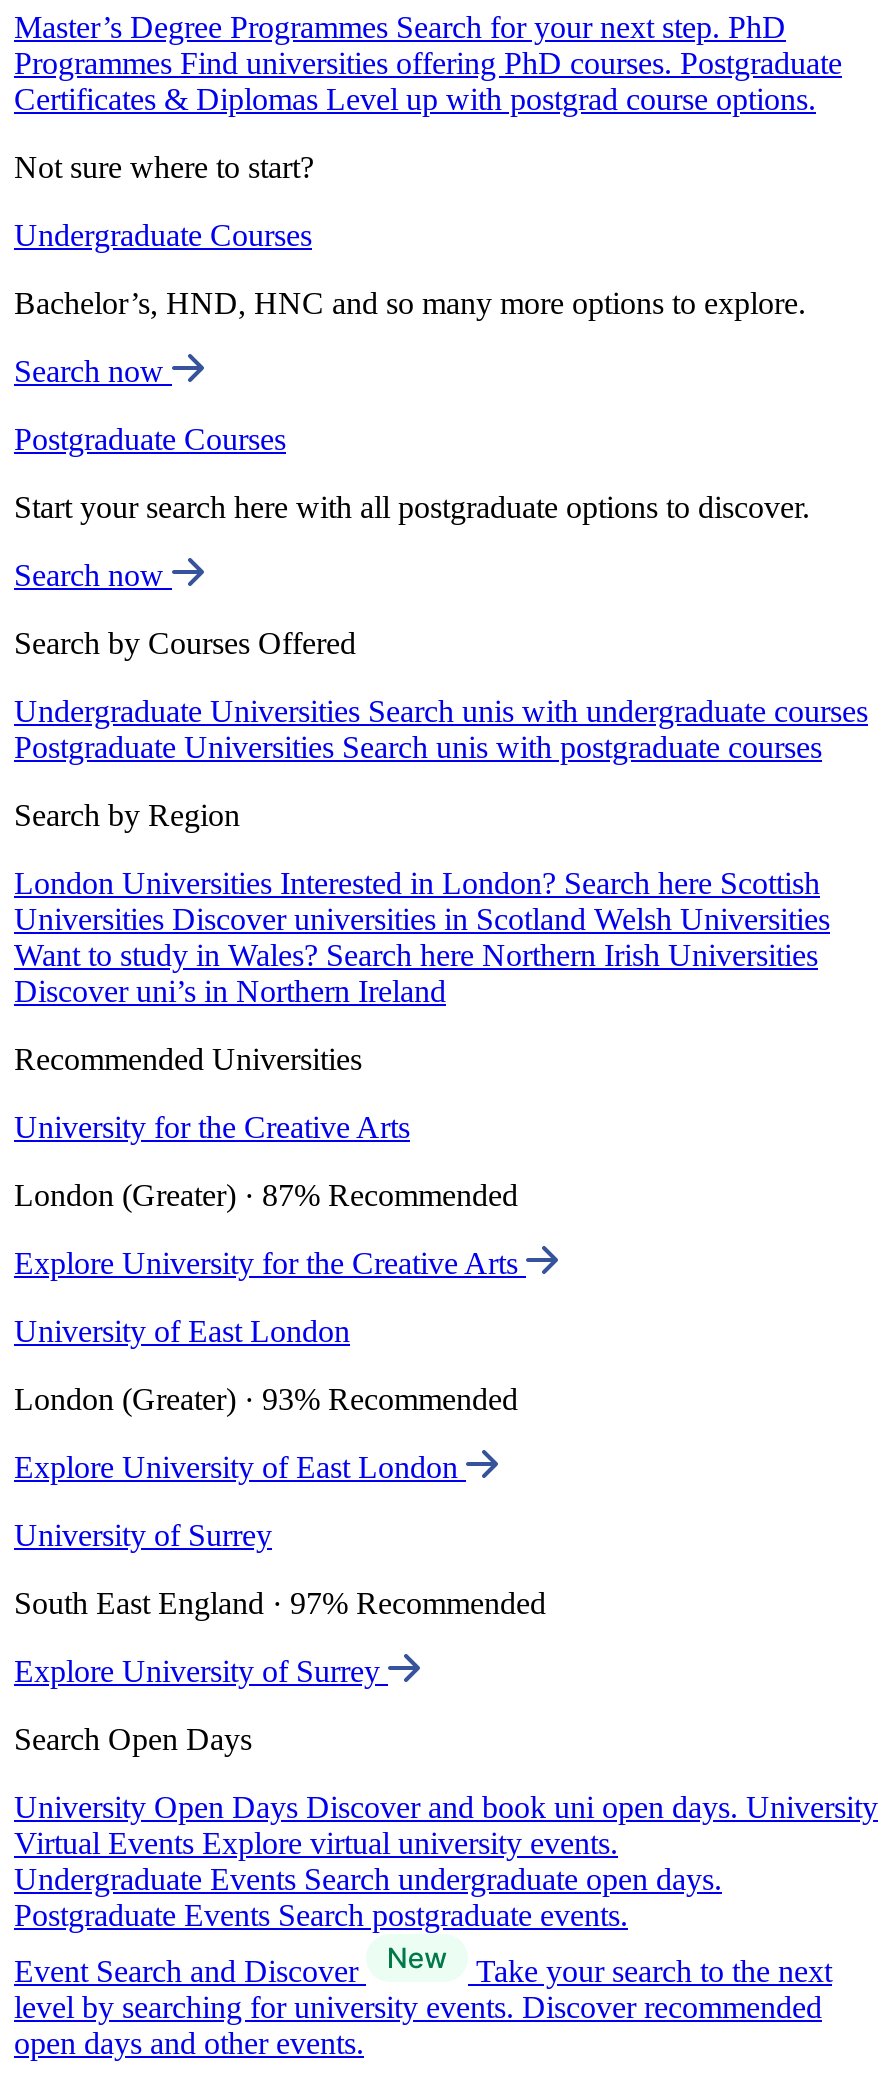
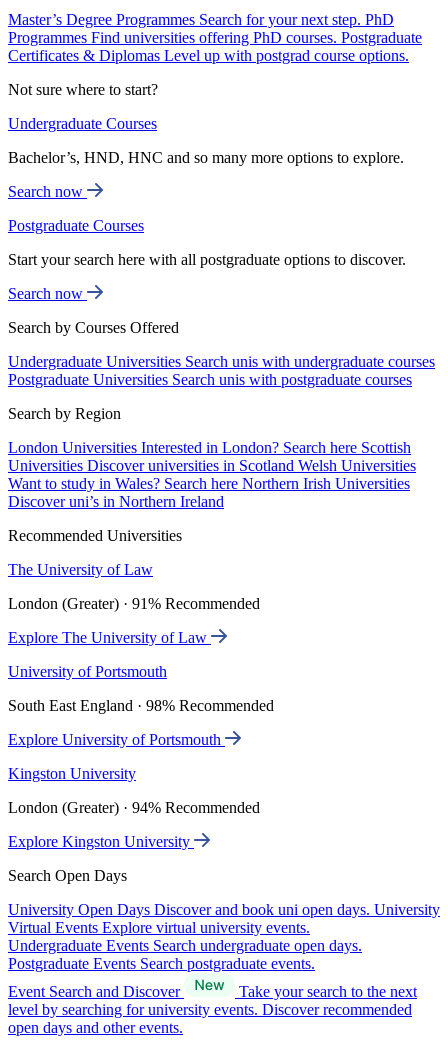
[14,1110,410,1144] University for the Creative Arts -> [8,561,153,578] The University of Law
[14,1178,518,1212] London (Greater) · 87% Recommended -> [8,595,260,612] London (Greater) · 91% Recommended
[14,1246,526,1280] Explore University for the Creative Arts -> [8,629,211,646] Explore The University of Law
[14,1314,350,1348] University of East London -> [8,663,167,680] University of Portsmouth
[14,1382,518,1416] London (Greater) · 93% Recommended -> [8,697,274,714] South East England · 98% Recommended
[14,1450,466,1484] Explore University of East London -> [8,731,225,748] Explore University of Portsmouth
[14,1518,272,1552] University of Surrey -> [8,765,136,782] Kingston University
[14,1586,546,1620] South East England · 97% Recommended -> [8,799,260,816] London (Greater) · 94% Recommended
[14,1654,388,1688] Explore University of Surrey -> [8,833,194,850] Explore Kingston University

